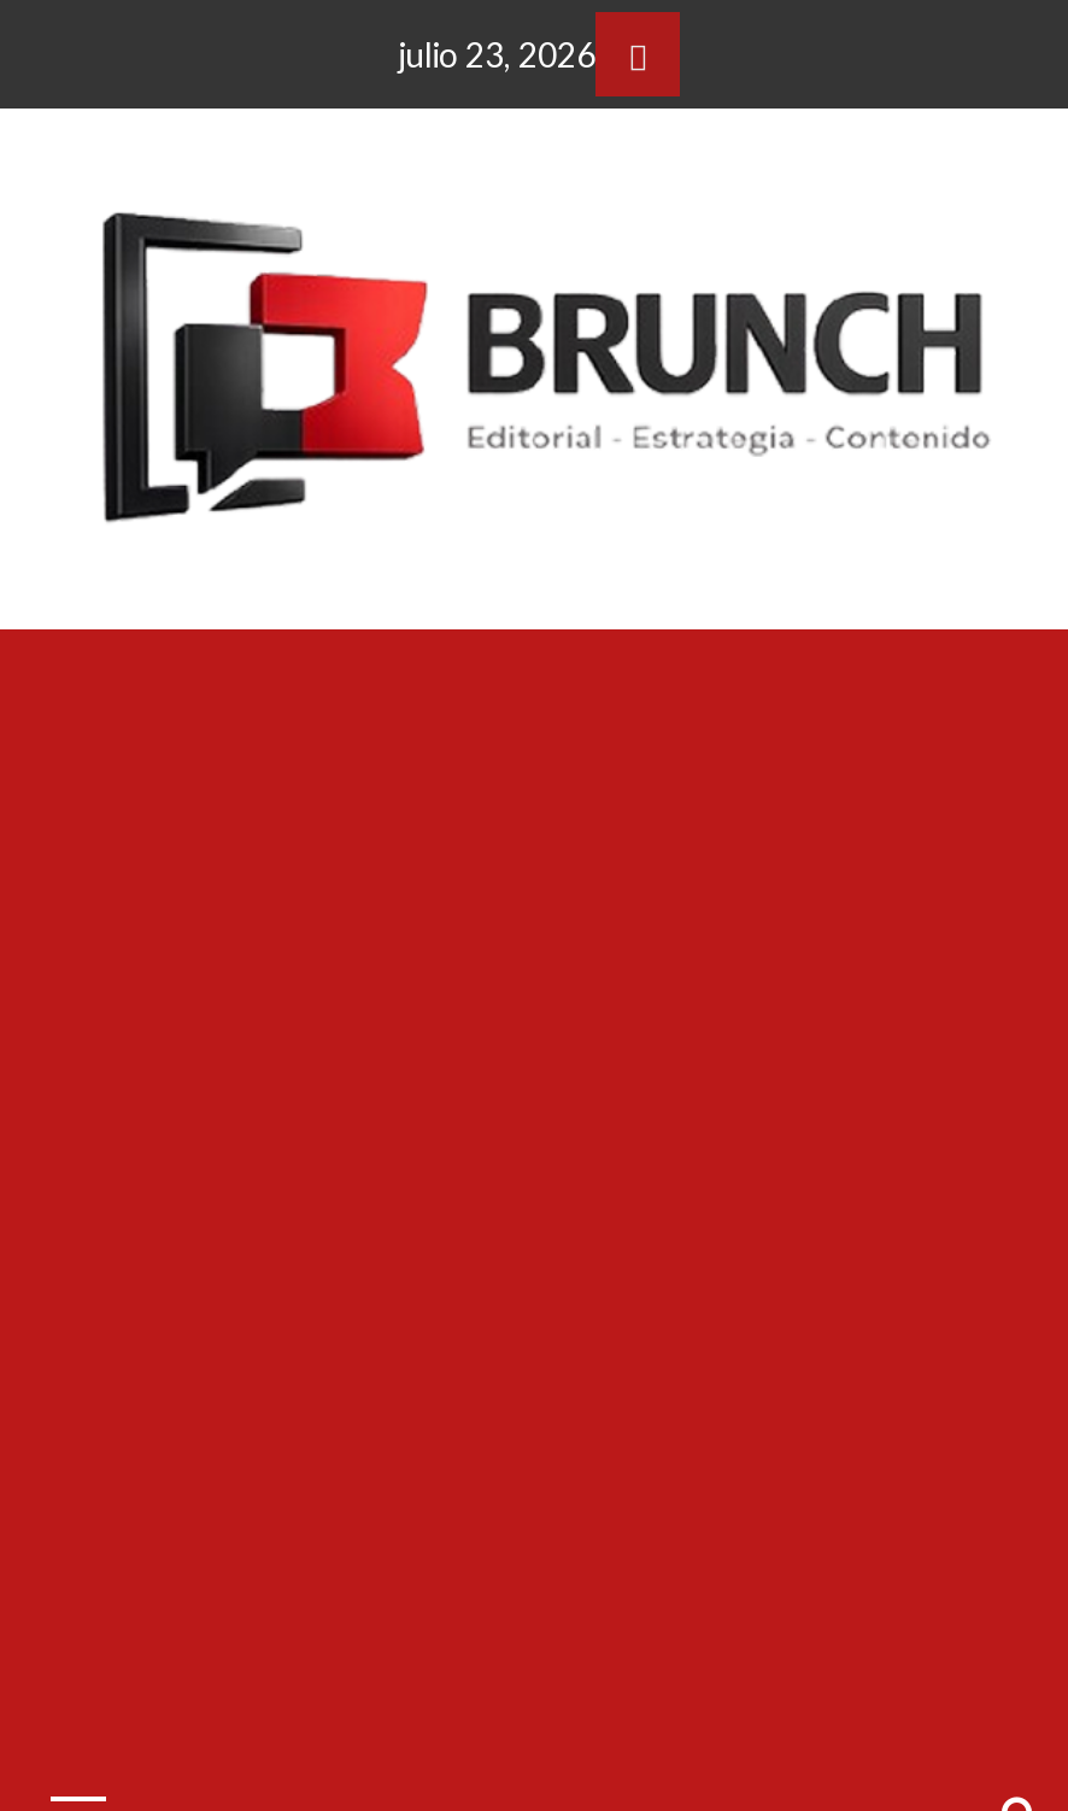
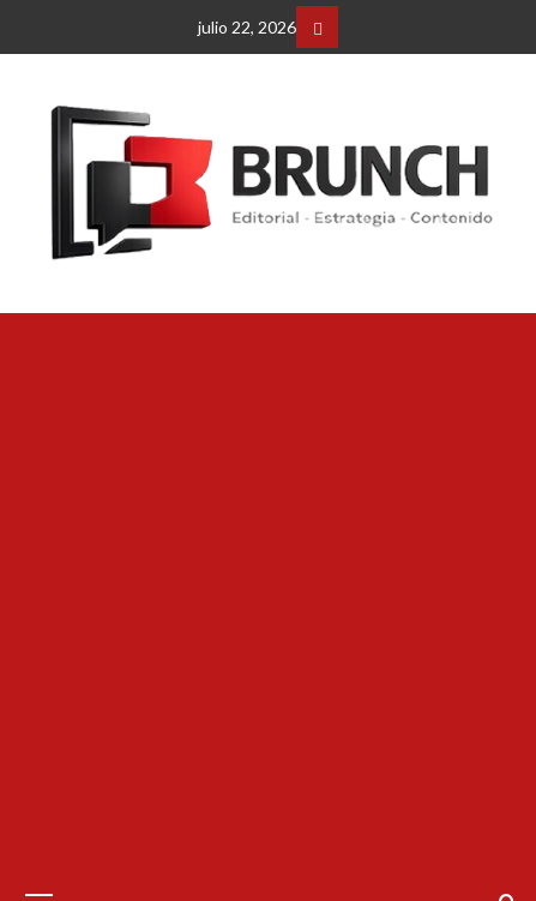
[398,34,595,75] julio 23, 2026 -> [198,17,296,37] julio 22, 2026

